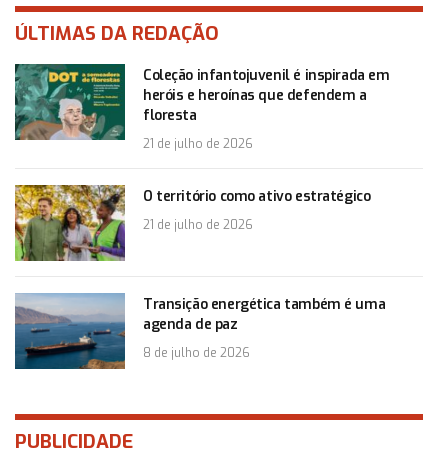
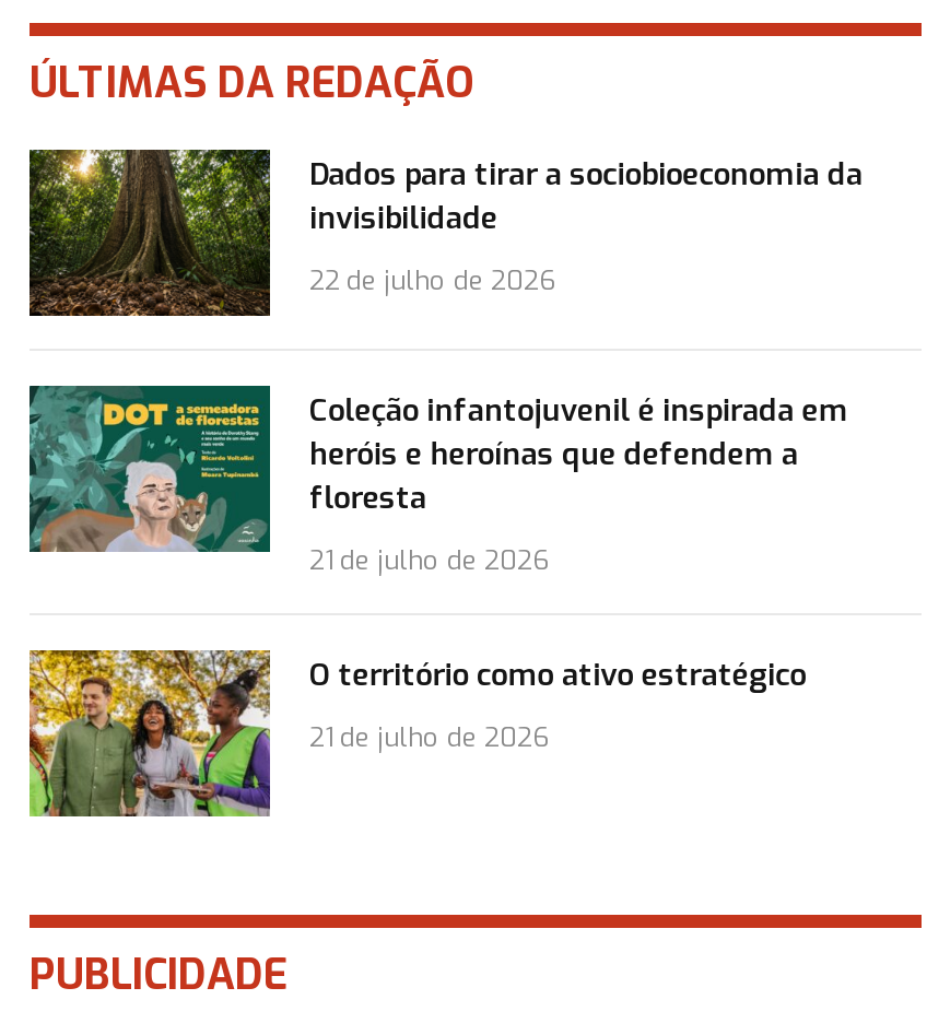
none -> [27,148,863,318] [image] | Dados para tirar a sociobioeconomia da | invisibilidade | 22 de julho de 2026
moved [13,63,389,233] -> [25,384,848,755]: [image] | Coleção infantojuvenil é inspirada em | heróis e heroínas que defendem a | floresta | 21 de julho de 2026 | O território como ativo estratégico | 21 de julho de 2026
[14,292,385,370] [image] | Transição energética também é uma | agenda de paz | 8 de julho de 2026 -> none

